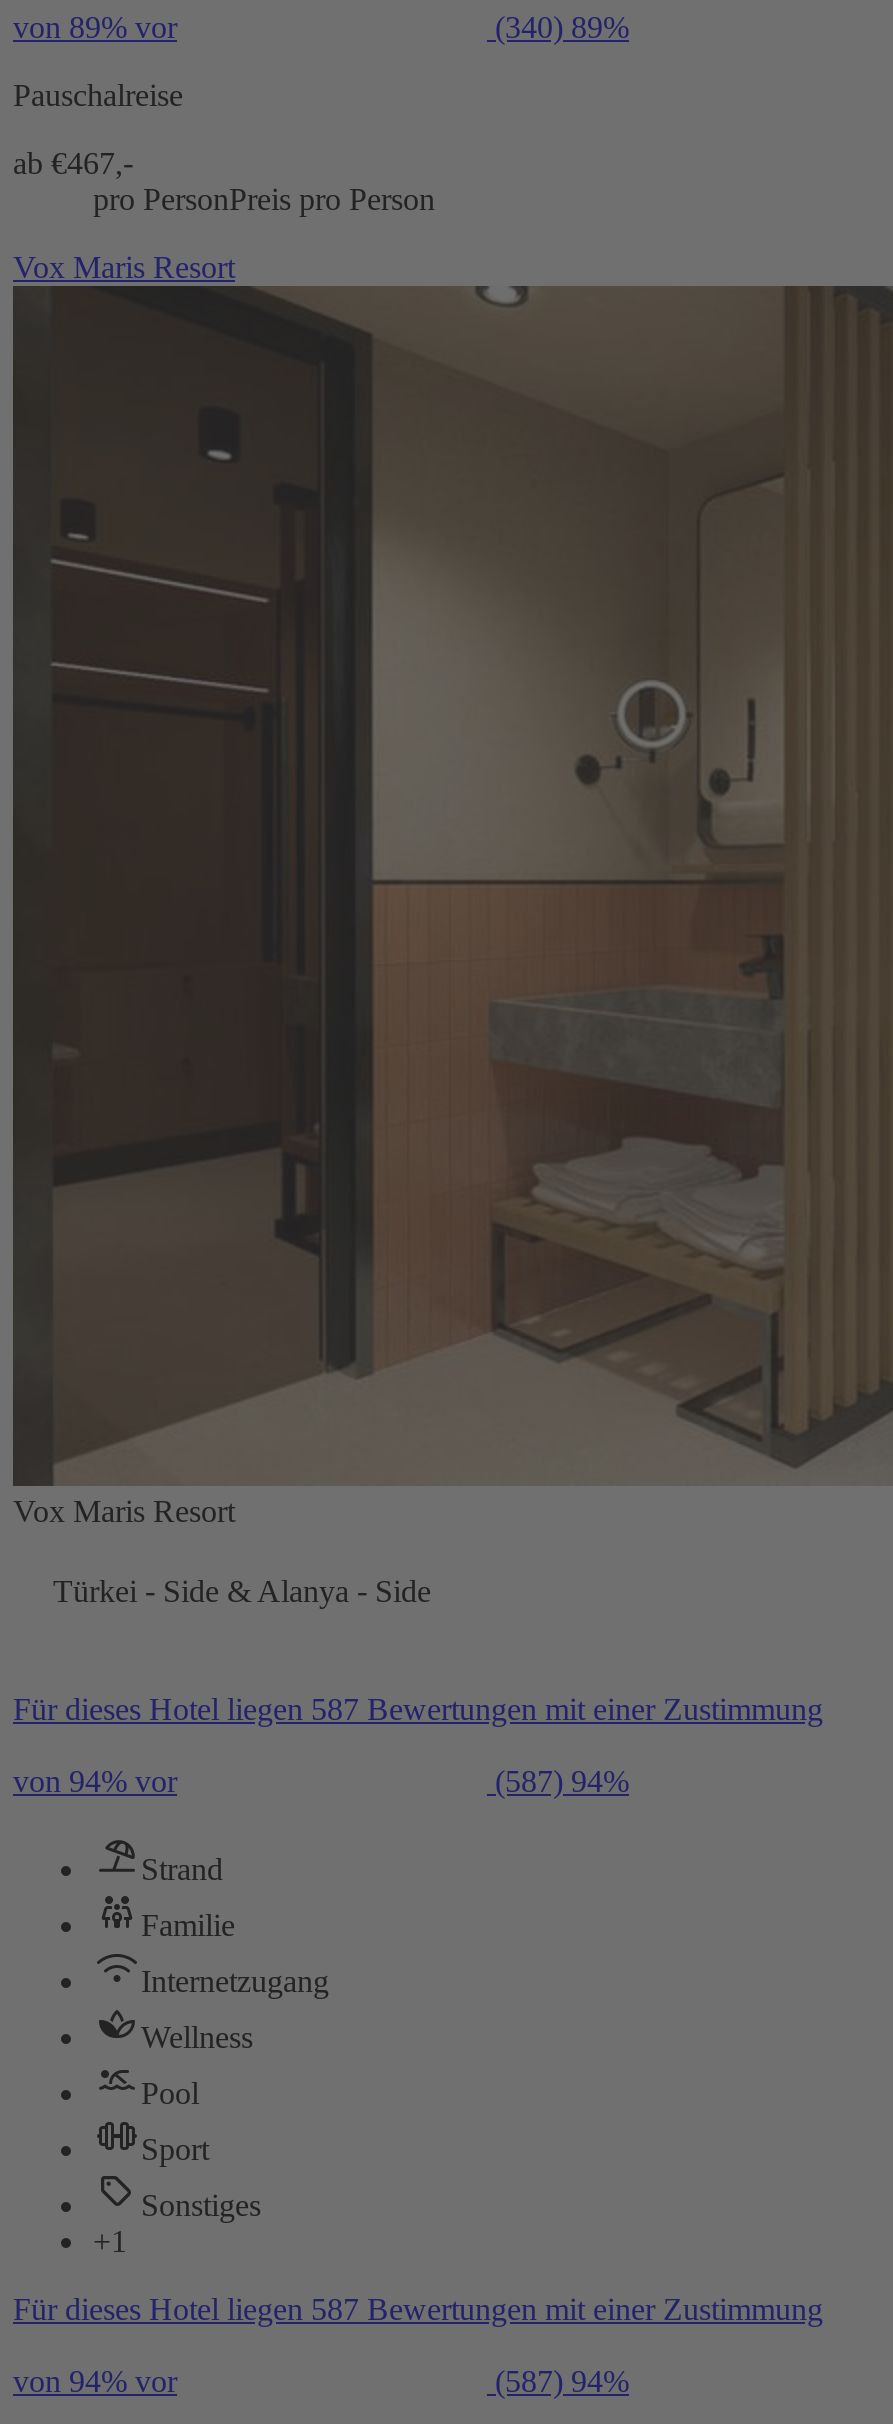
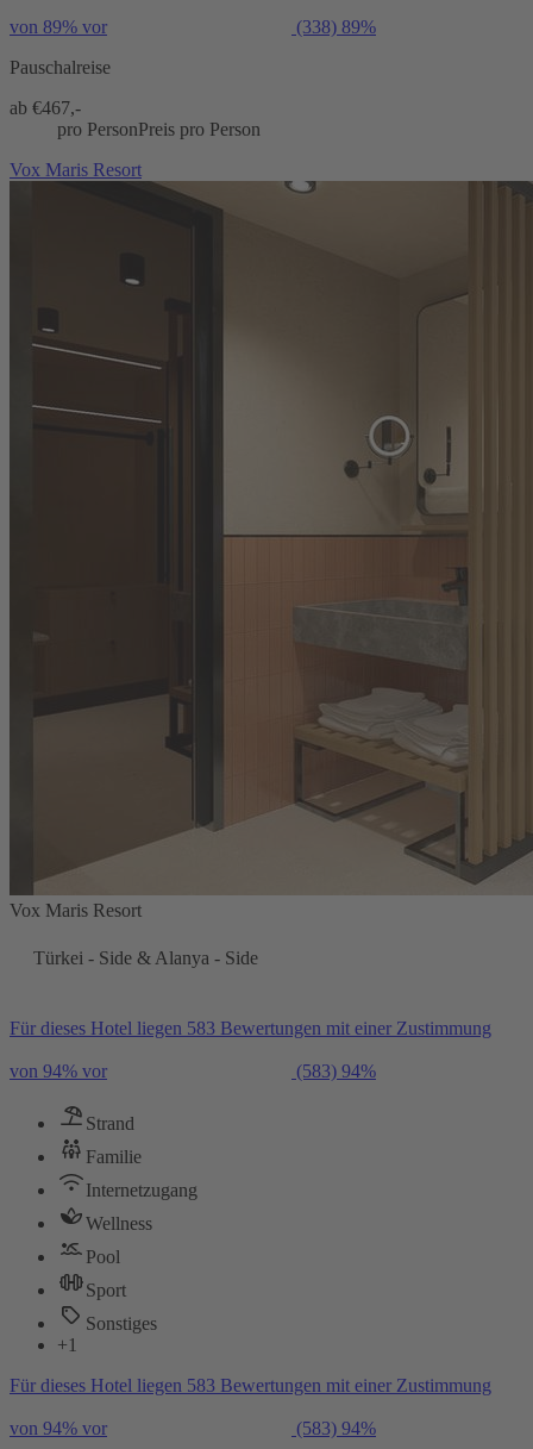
[487,10,629,44] (340) 89% -> [291,16,376,37] (338) 89%
[13,1692,823,1726] Für dieses Hotel liegen 587 Bewertungen mit einer Zustimmung -> [10,1018,491,1038] Für dieses Hotel liegen 583 Bewertungen mit einer Zustimmung
[487,1764,629,1798] (587) 94% -> [291,1061,376,1081] (583) 94%
[13,2292,823,2326] Für dieses Hotel liegen 587 Bewertungen mit einer Zustimmung -> [10,1375,491,1395] Für dieses Hotel liegen 583 Bewertungen mit einer Zustimmung
[487,2364,629,2398] (587) 94% -> [291,1418,376,1438] (583) 94%

